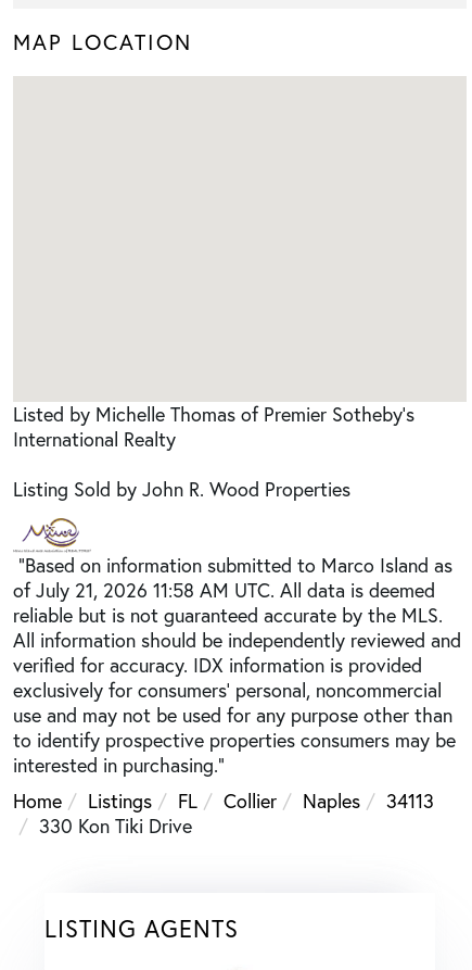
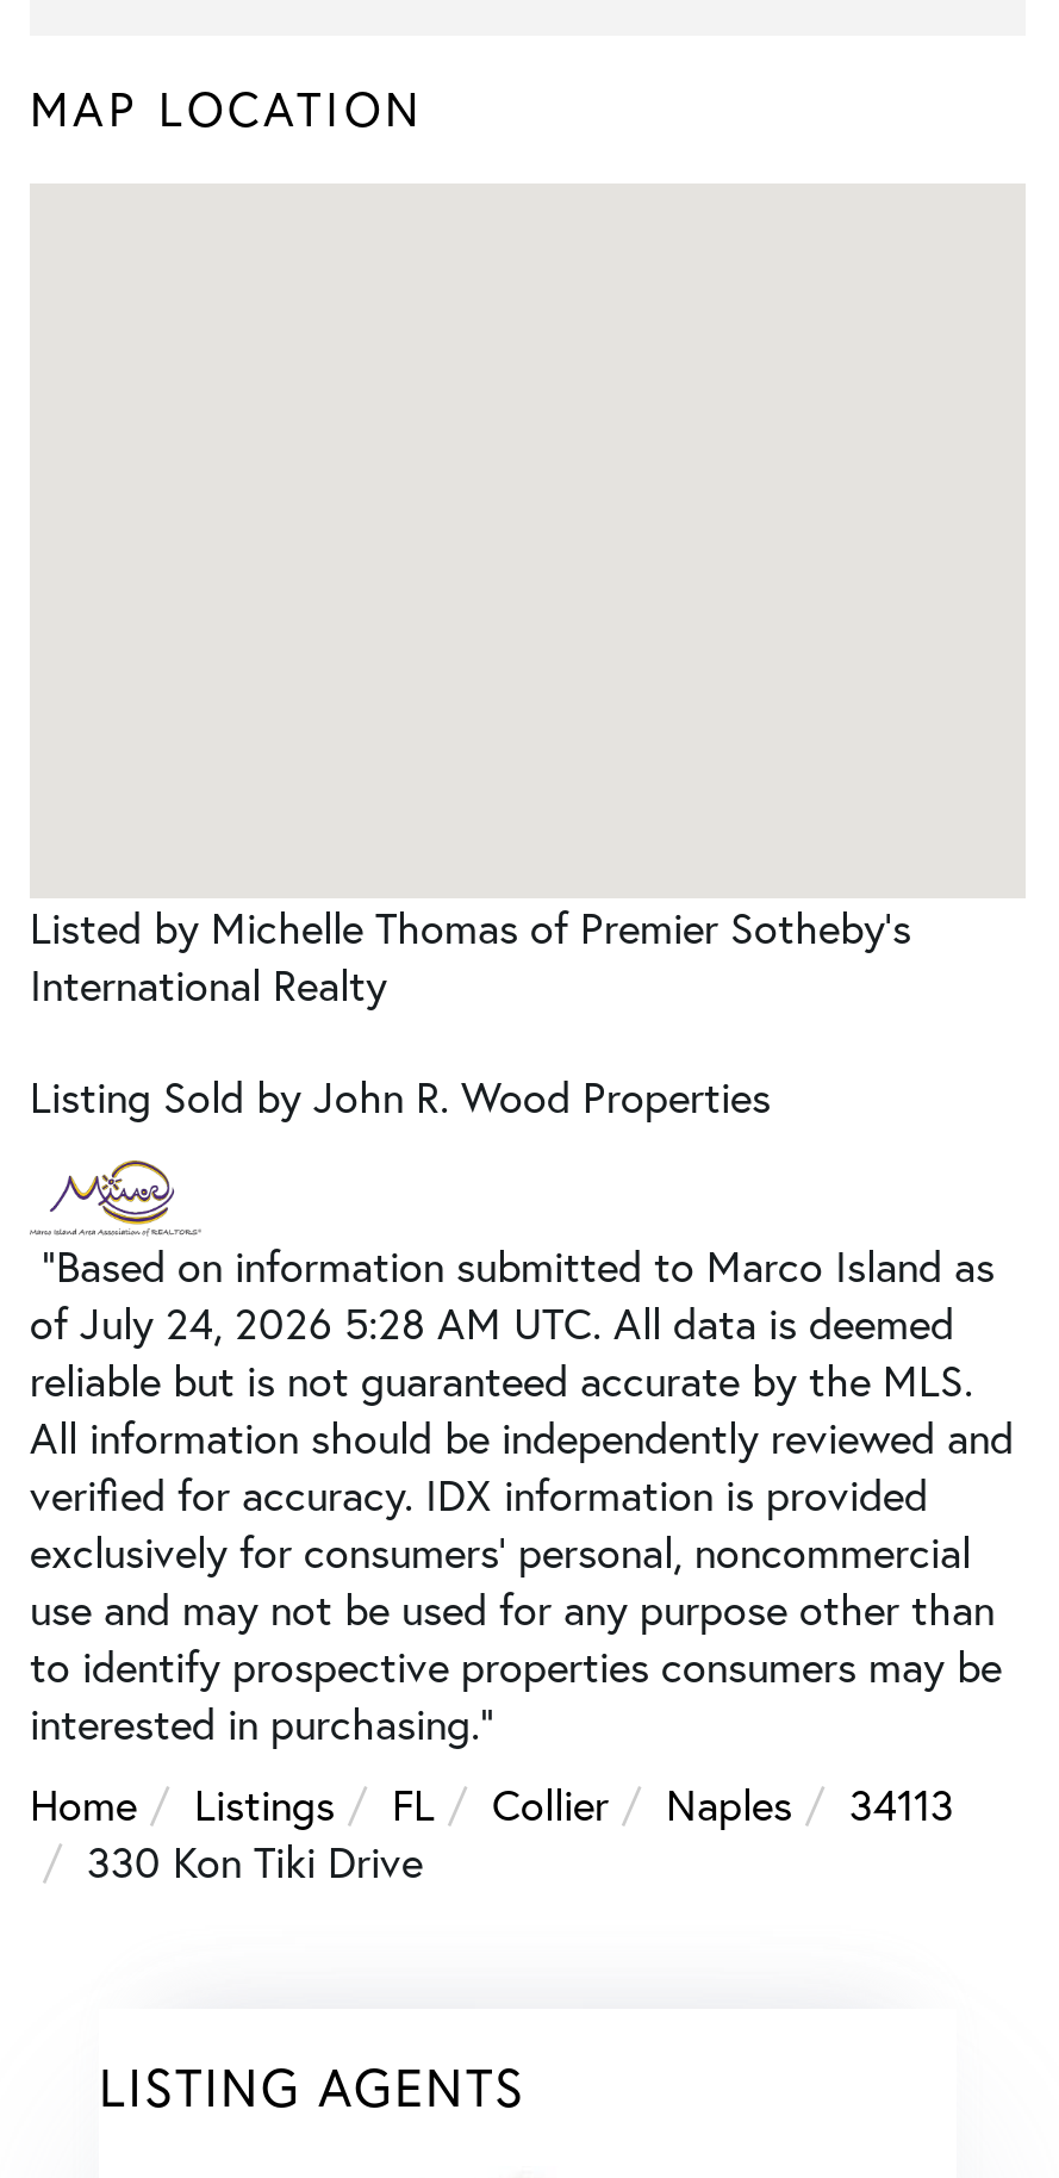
[13,577,435,602] of July 21, 2026 11:58 AM UTC. All data is deemed -> [30,1293,954,1350] of July 24, 2026 5:28 AM UTC. All data is deemed

